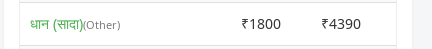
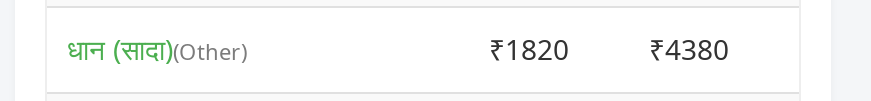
[241,14,281,33] ₹1800 -> [489,30,569,68] ₹1820
[321,14,361,33] ₹4390 -> [649,30,729,68] ₹4380

